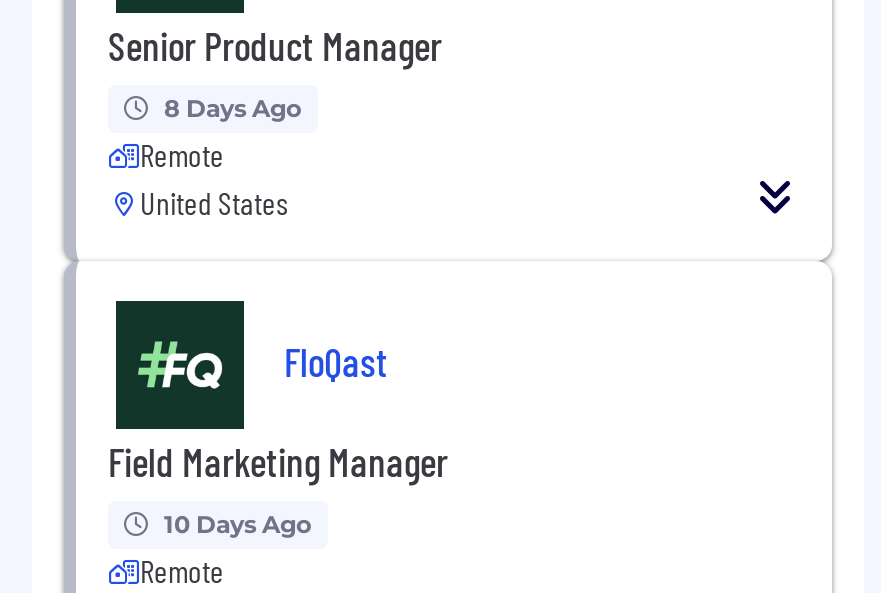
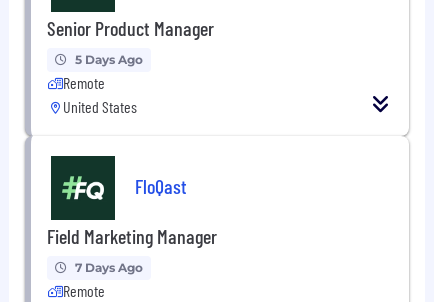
[164,92,302,122] 8 Days Ago -> [75,52,143,67] 5 Days Ago
[164,508,312,538] 10 Days Ago -> [75,260,143,275] 7 Days Ago

